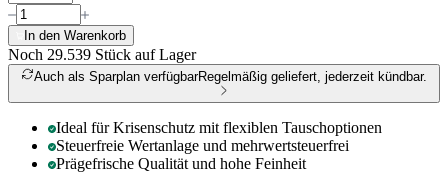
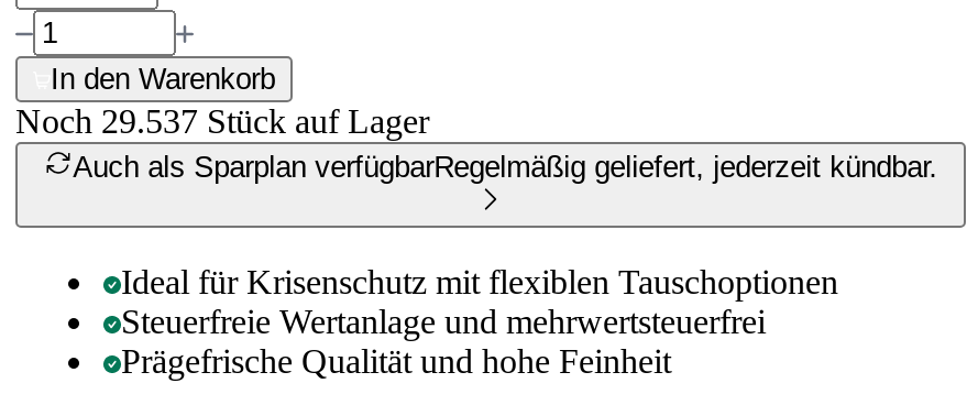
[8,46,196,63] Noch 29.539Stück auf Lager -> [15,102,429,140] Noch 29.537Stück auf Lager

